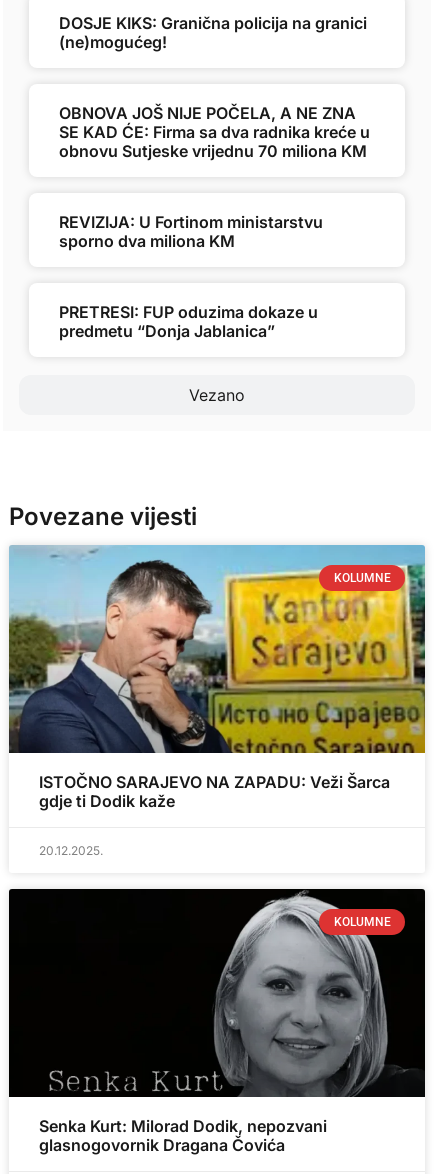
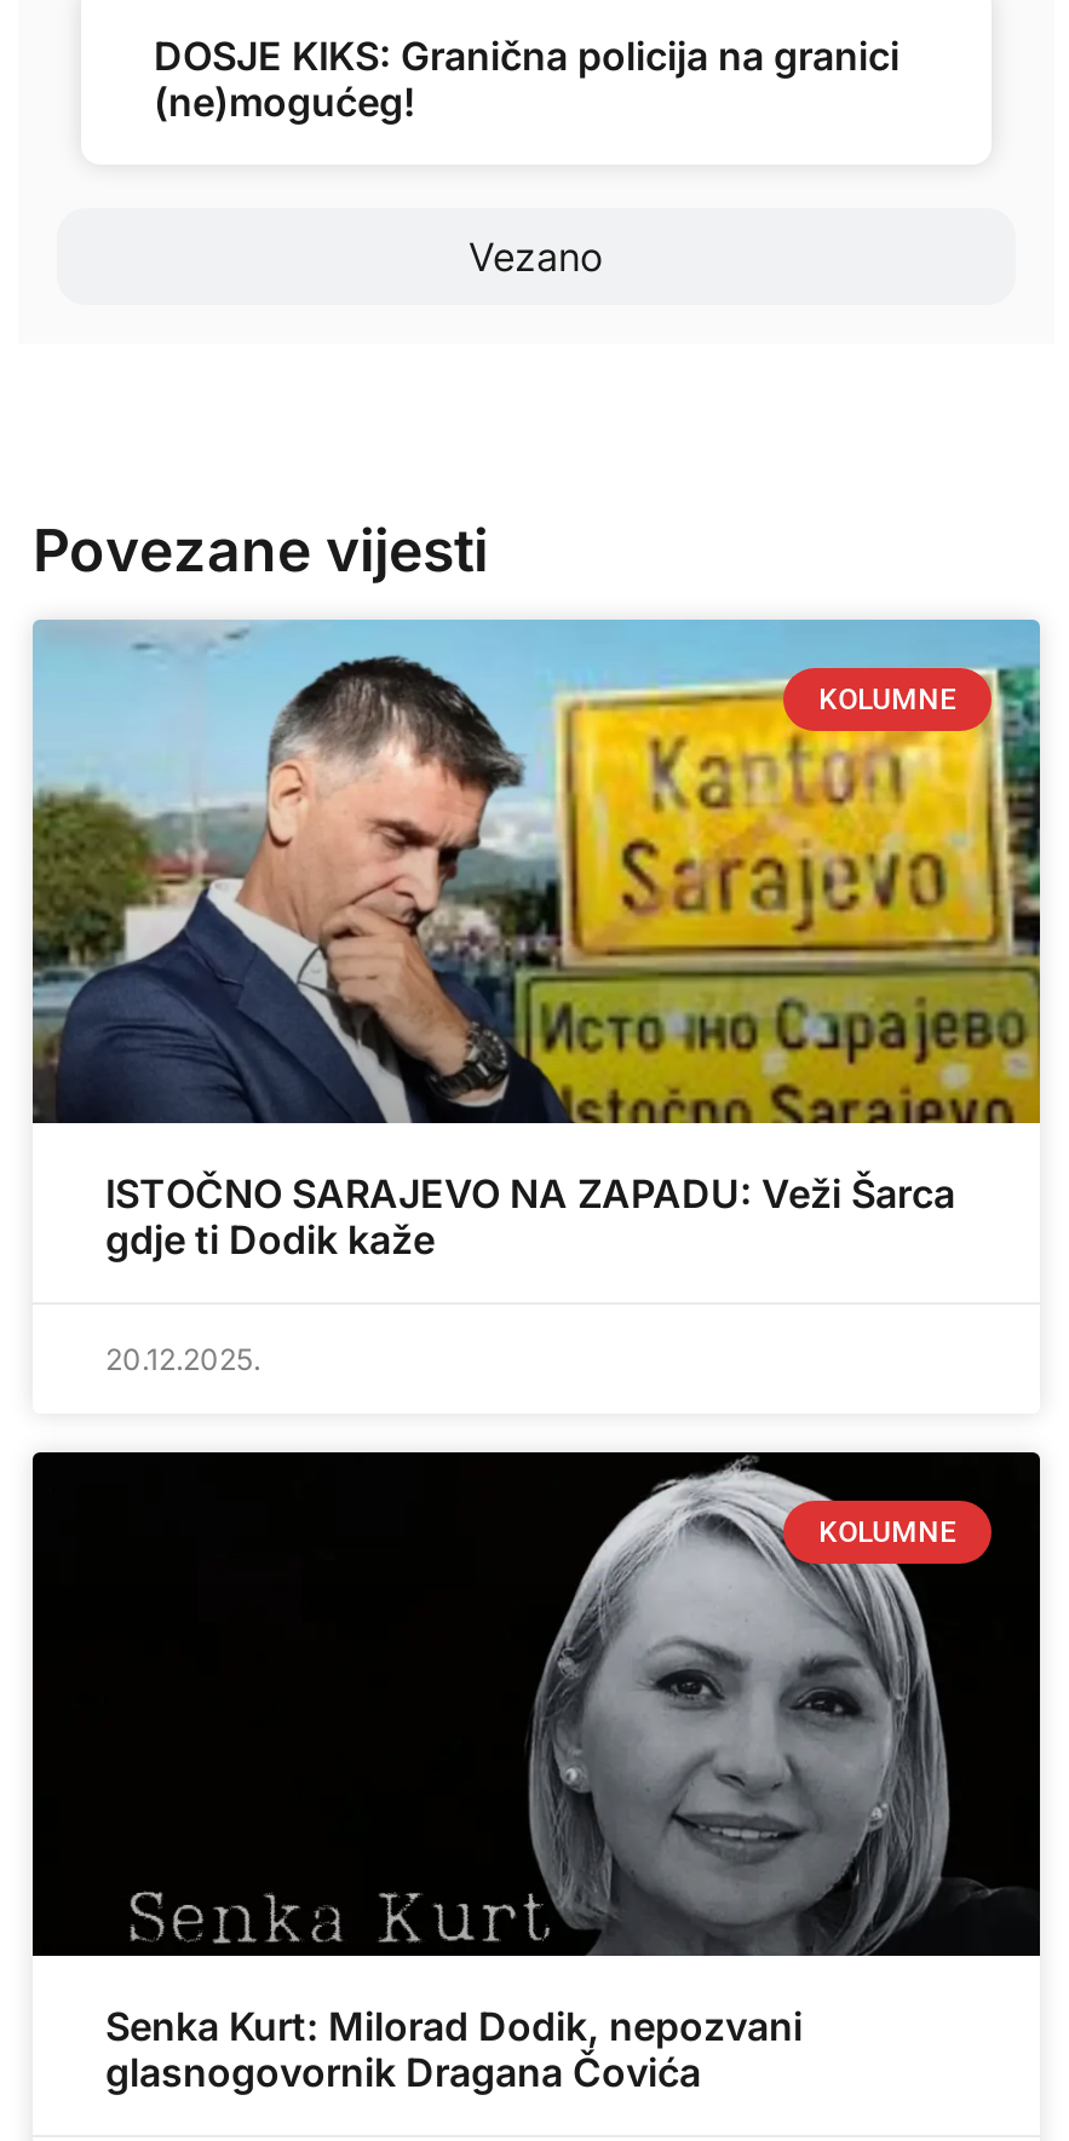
[59,102,370,160] OBNOVA JOŠ NIJE POČELA, A NE ZNA | SE KAD ĆE: Firma sa dva radnika kreće u | obnovu Sutjeske vrijednu 70 miliona KM -> none
[59,211,323,250] REVIZIJA: U Fortinom ministarstvu | sporno dva miliona KM -> none
[59,301,318,340] PRETRESI: FUP oduzima dokaze u | predmetu “Donja Jablanica” -> none

